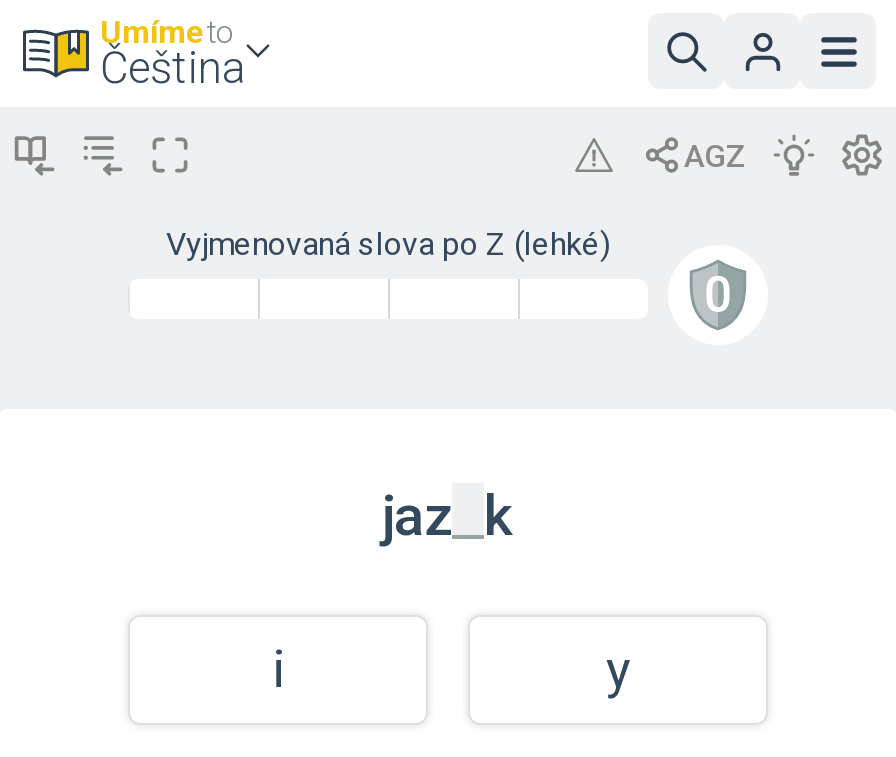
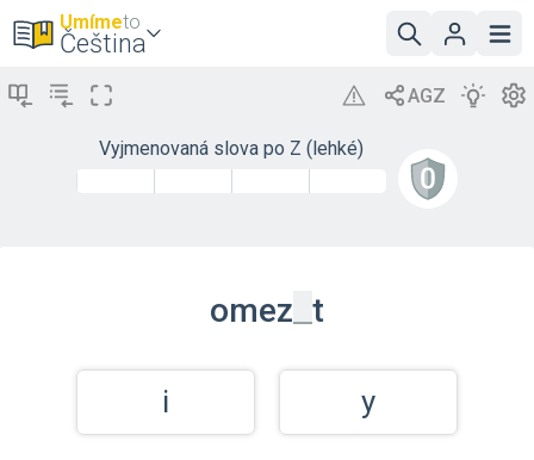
[382,463,514,549] jaz _ k -> [210,279,324,330] omez _ t

